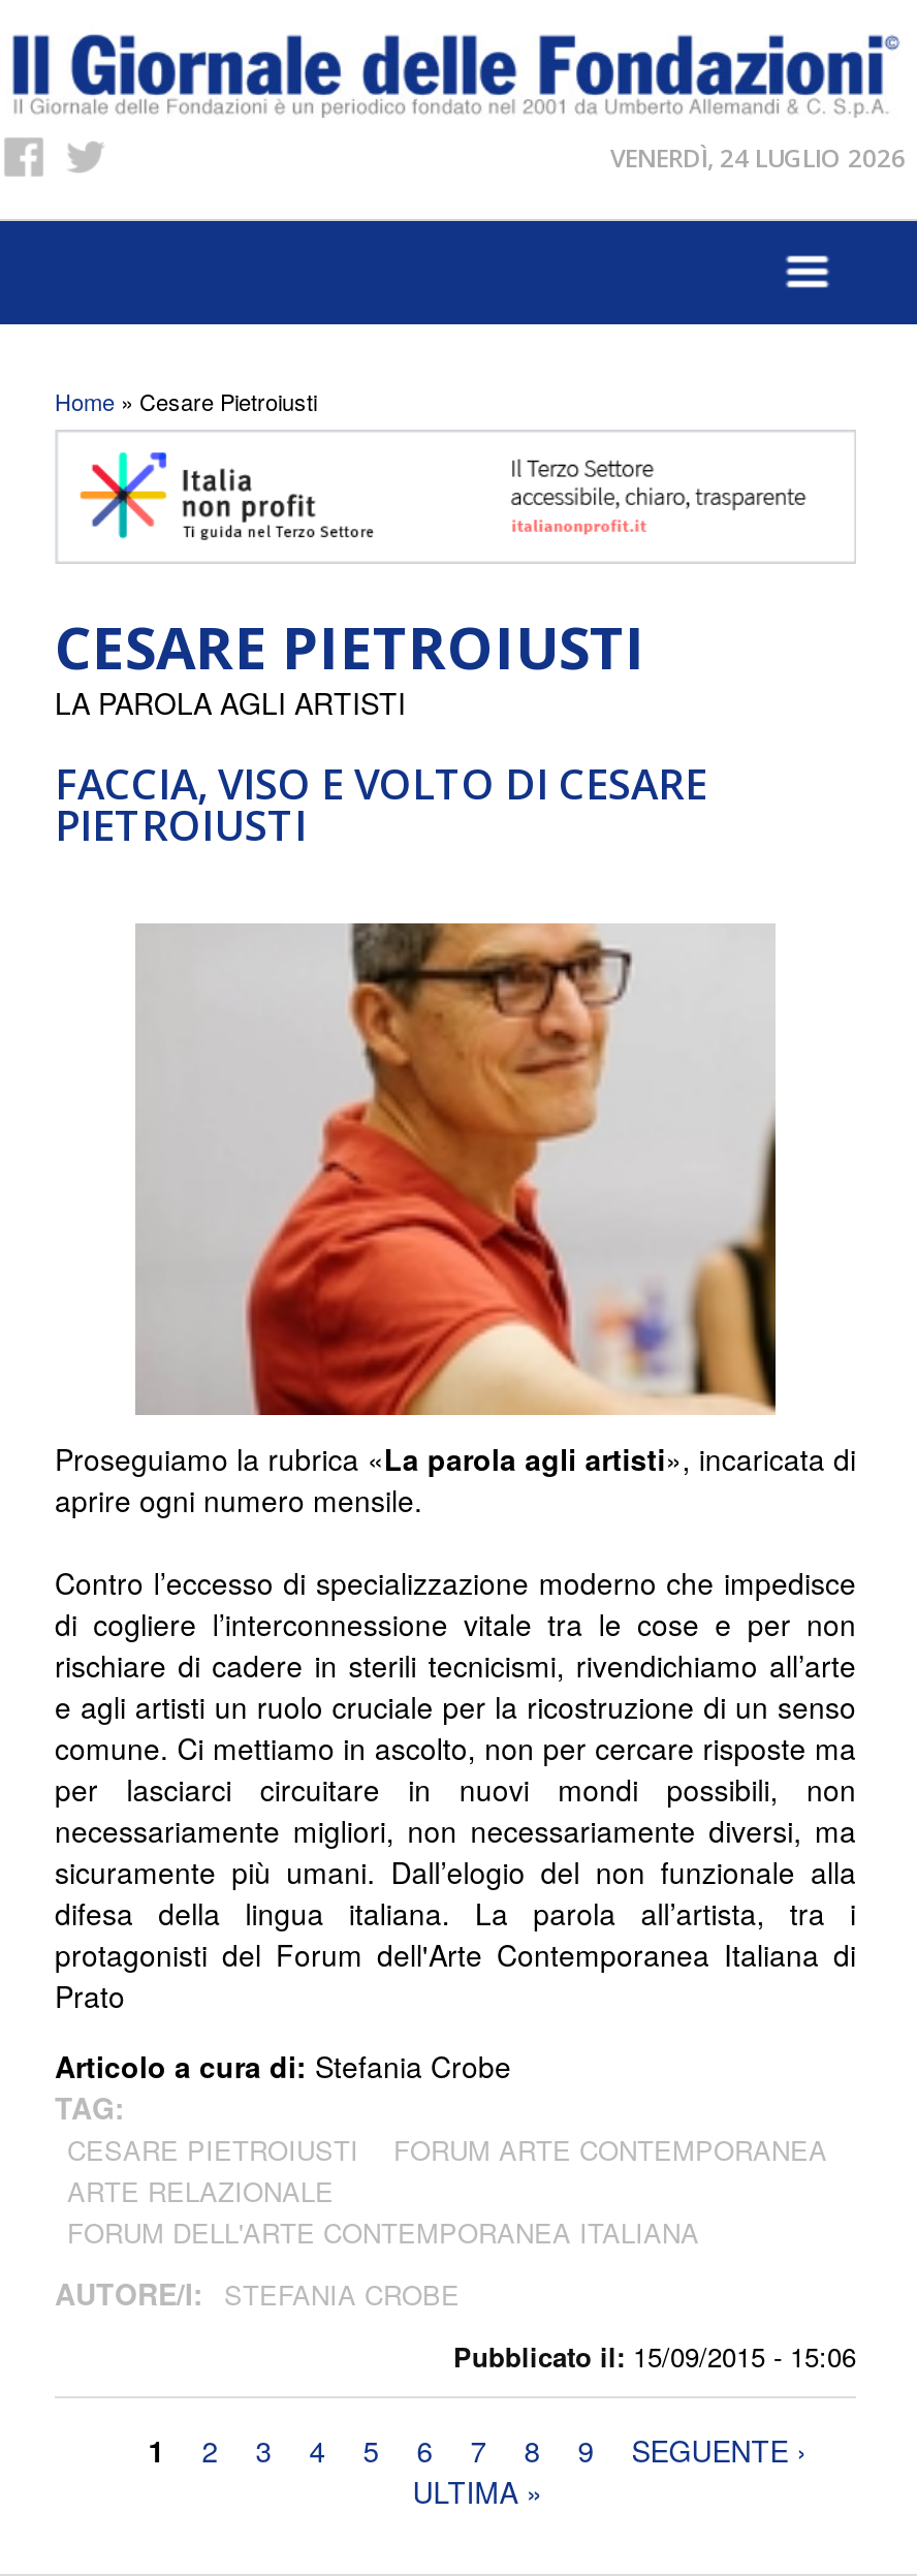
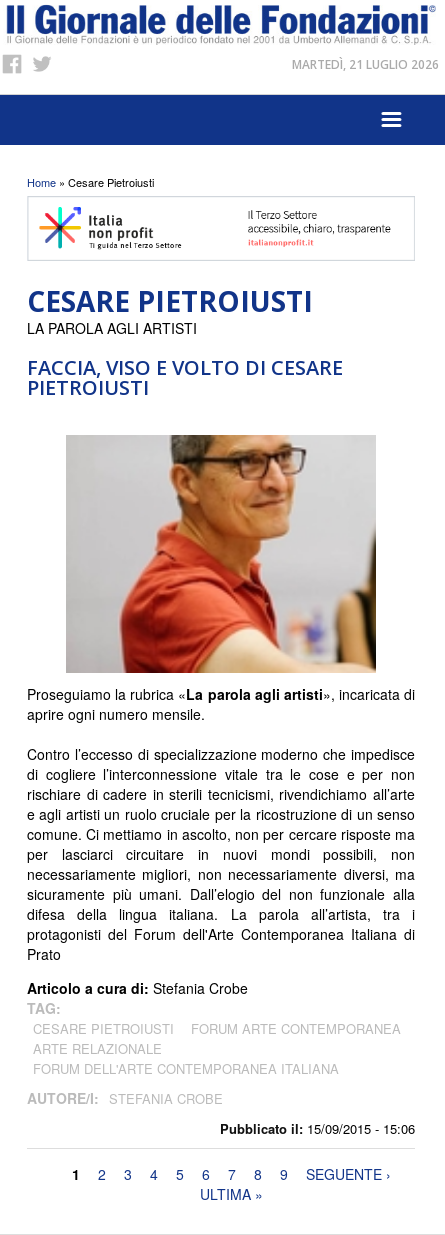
[610,140,906,176] VENERDÌ, 24 LUGLIO 2026 -> [292,56,439,73] MARTEDÌ, 21 LUGLIO 2026

